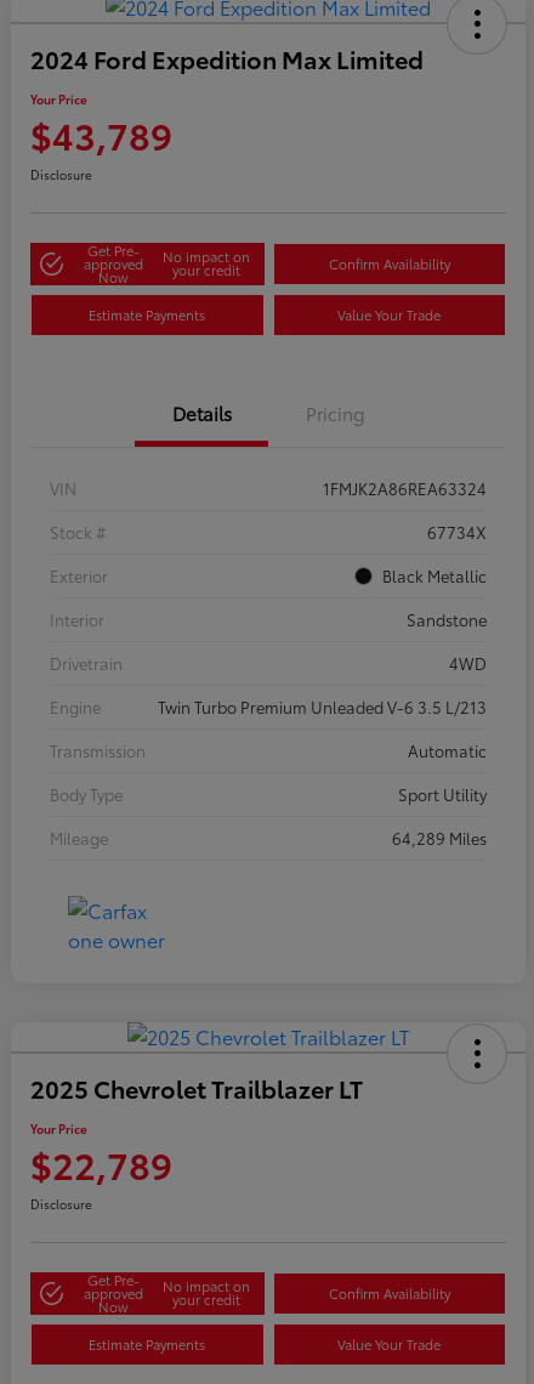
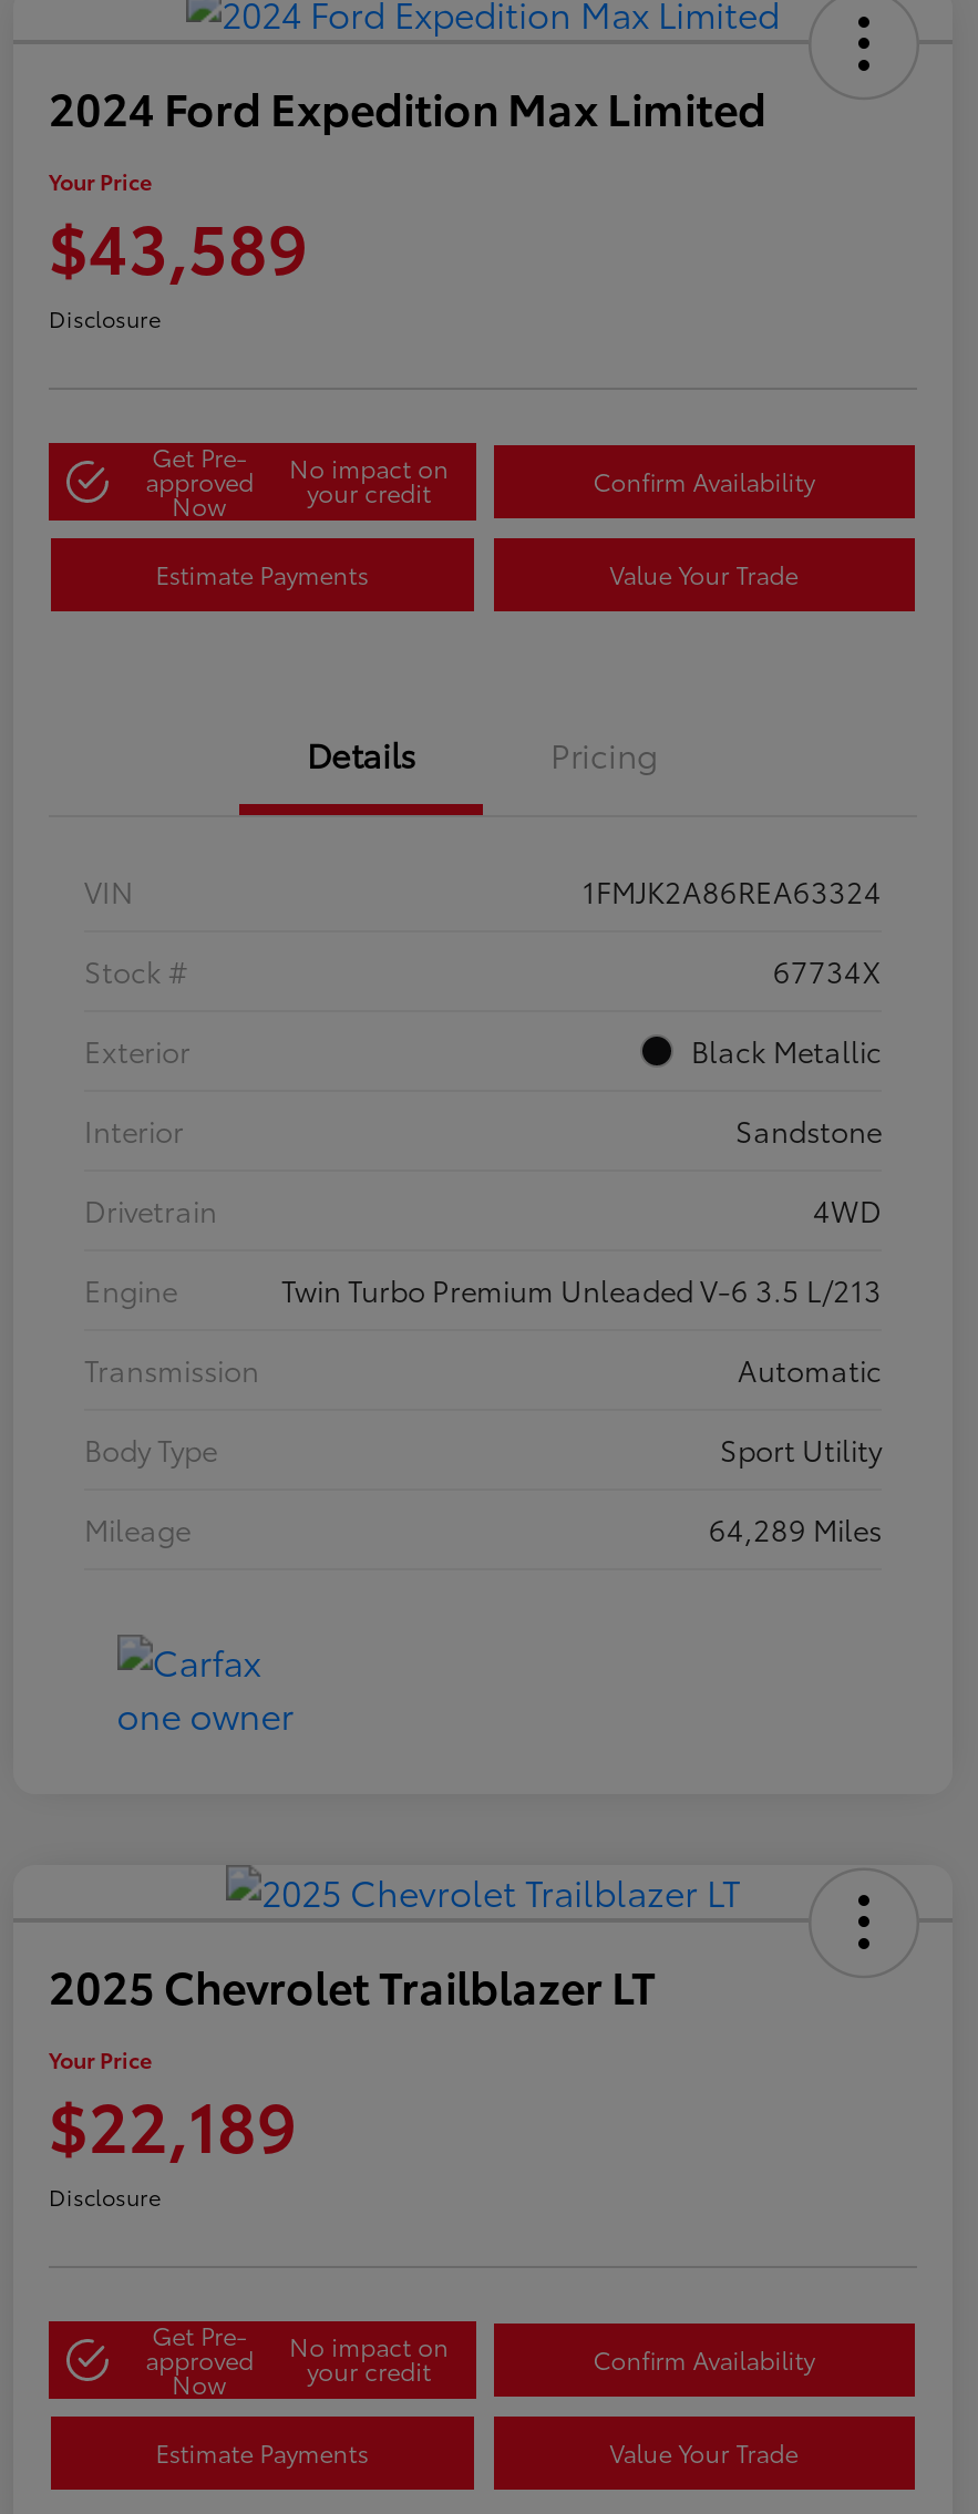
[30,108,172,160] $43,789 -> [49,197,308,292] $43,589
[30,1137,172,1190] $22,789 -> [49,2075,297,2170] $22,189

